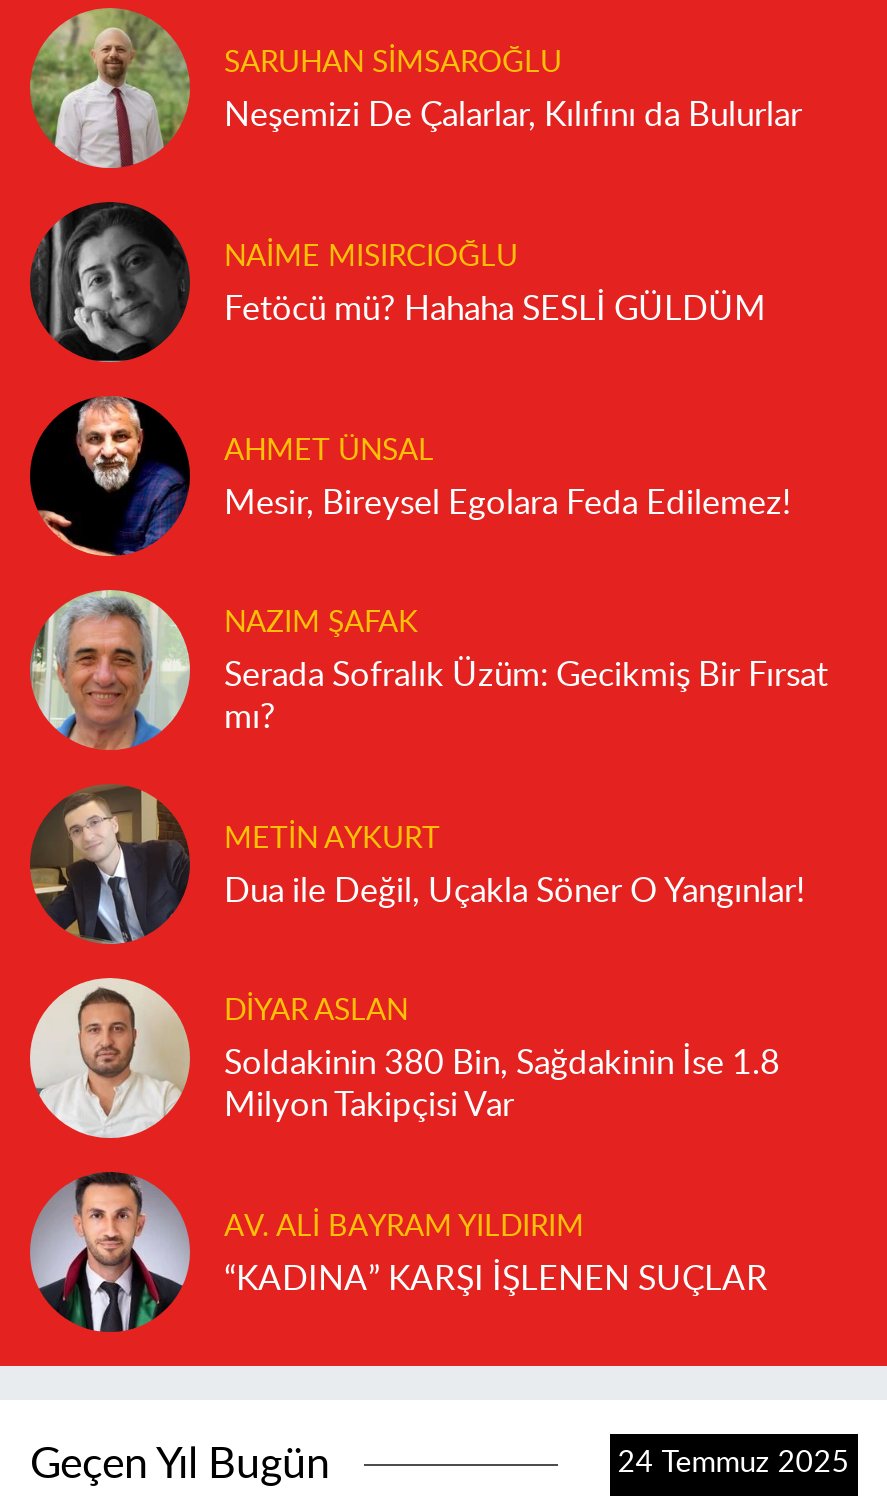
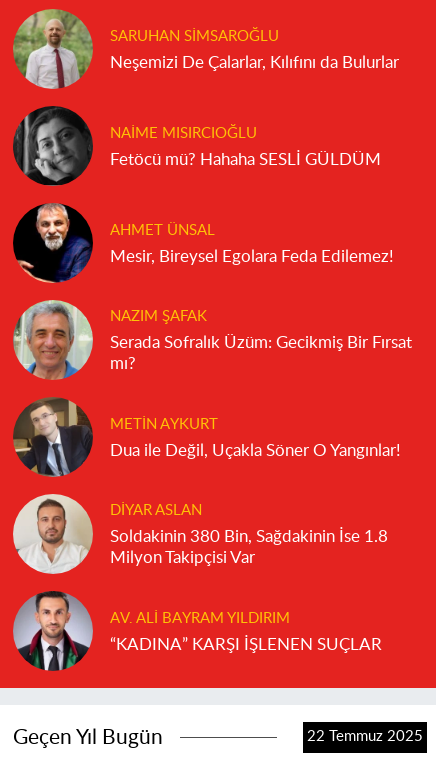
[618,1449,850,1479] 24 Temmuz 2025 -> [307,729,423,744] 22 Temmuz 2025

